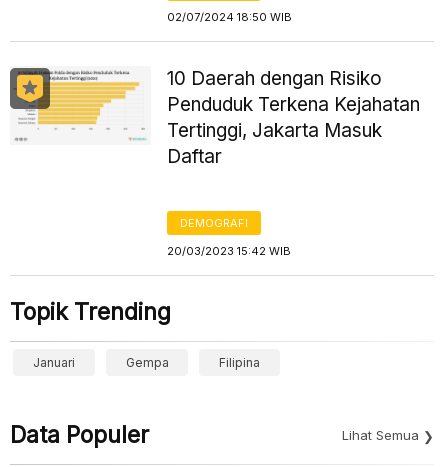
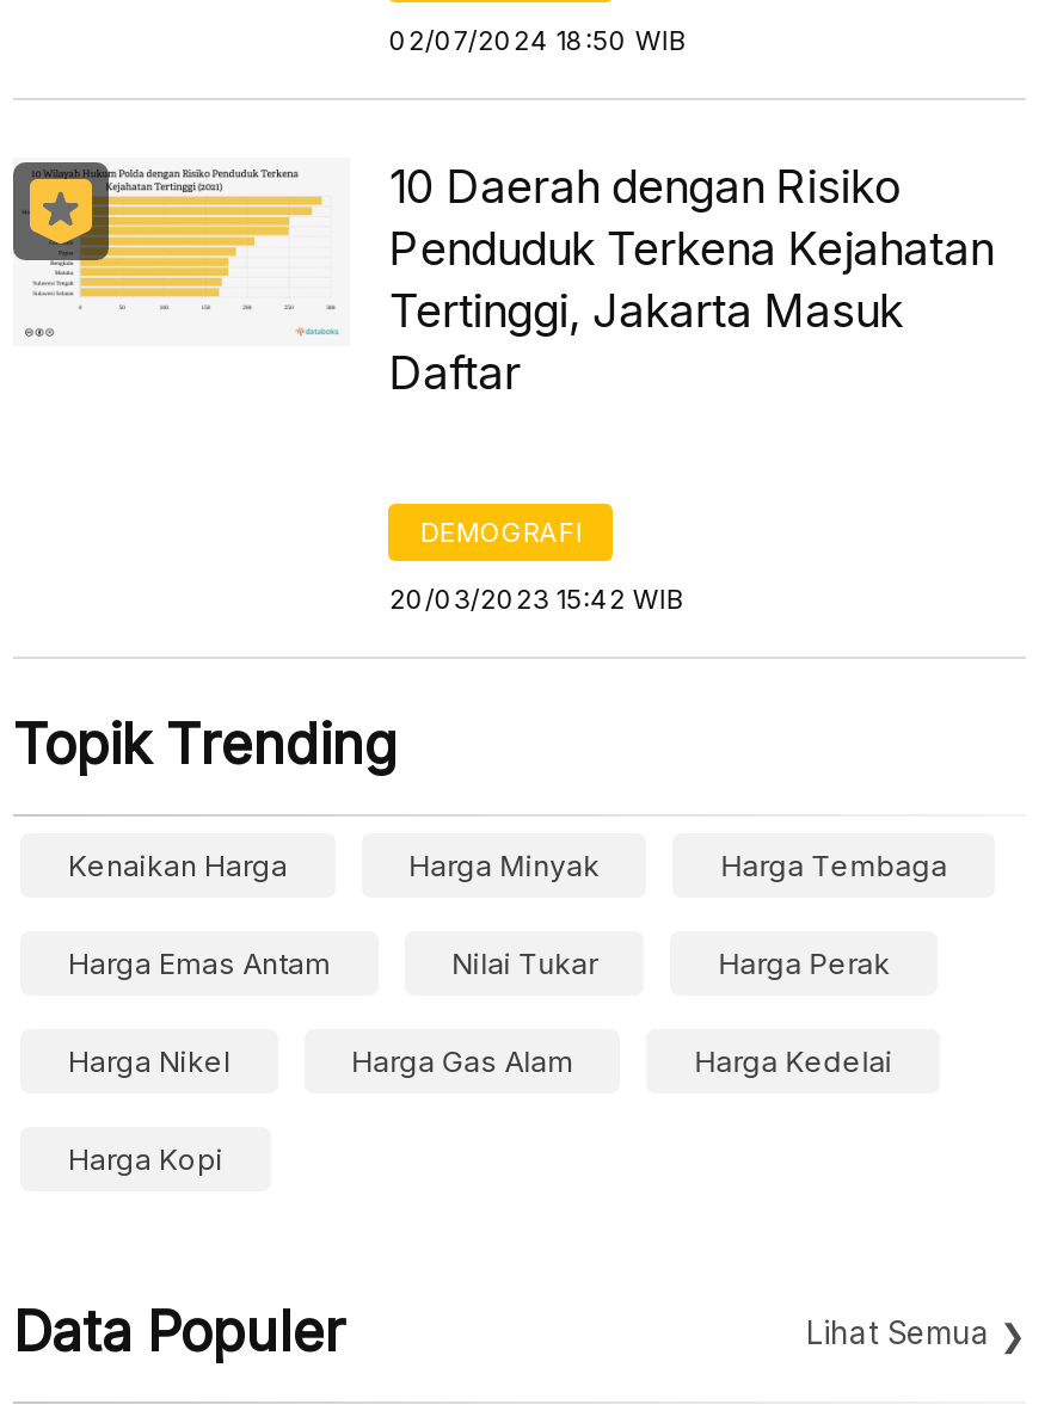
[33,355,260,370] Januari | Gempa | Filipina -> [68,848,948,1177] Kenaikan Harga | Harga Minyak | Harga Tembaga | Harga Emas Antam | Nilai Tukar | Harga Perak | Harga Nikel | Harga Gas Alam | Harga Kedelai | Harga Kopi

